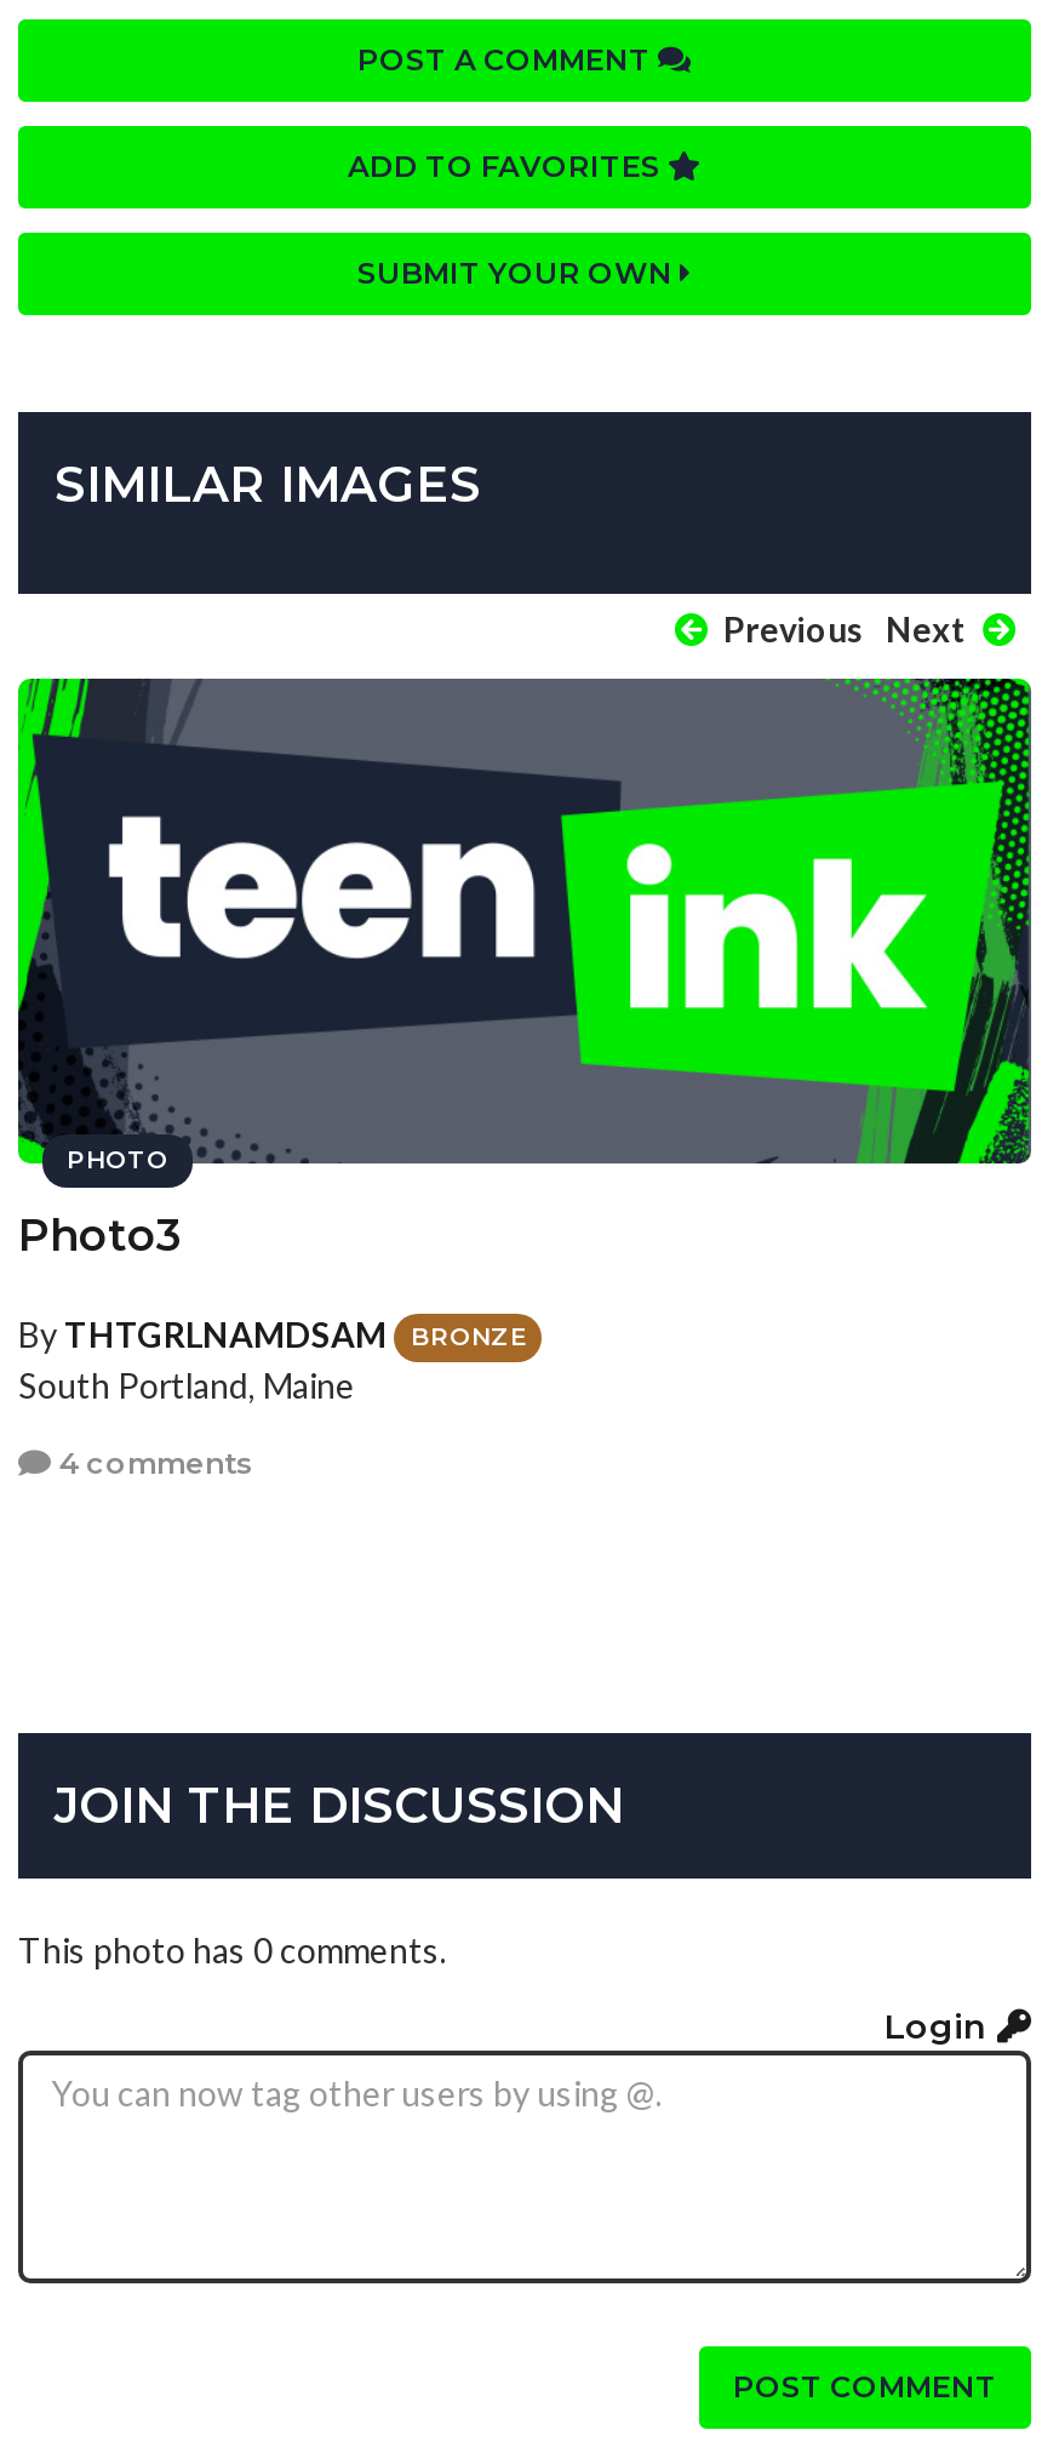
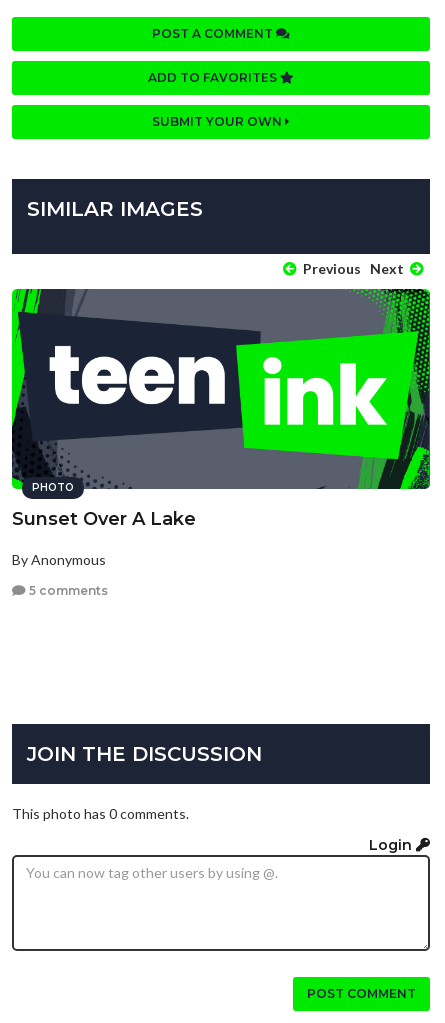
[18,1210,183,1263] Photo3 -> [12,508,196,530] Sunset Over A Lake
[18,1314,525,1407] By THTGRLNAMDSAM | BRONZE | South Portland, Maine -> [12,551,106,568] By Anonymous
[52,1444,253,1481] 4 comments -> [26,583,108,598] 5 comments

